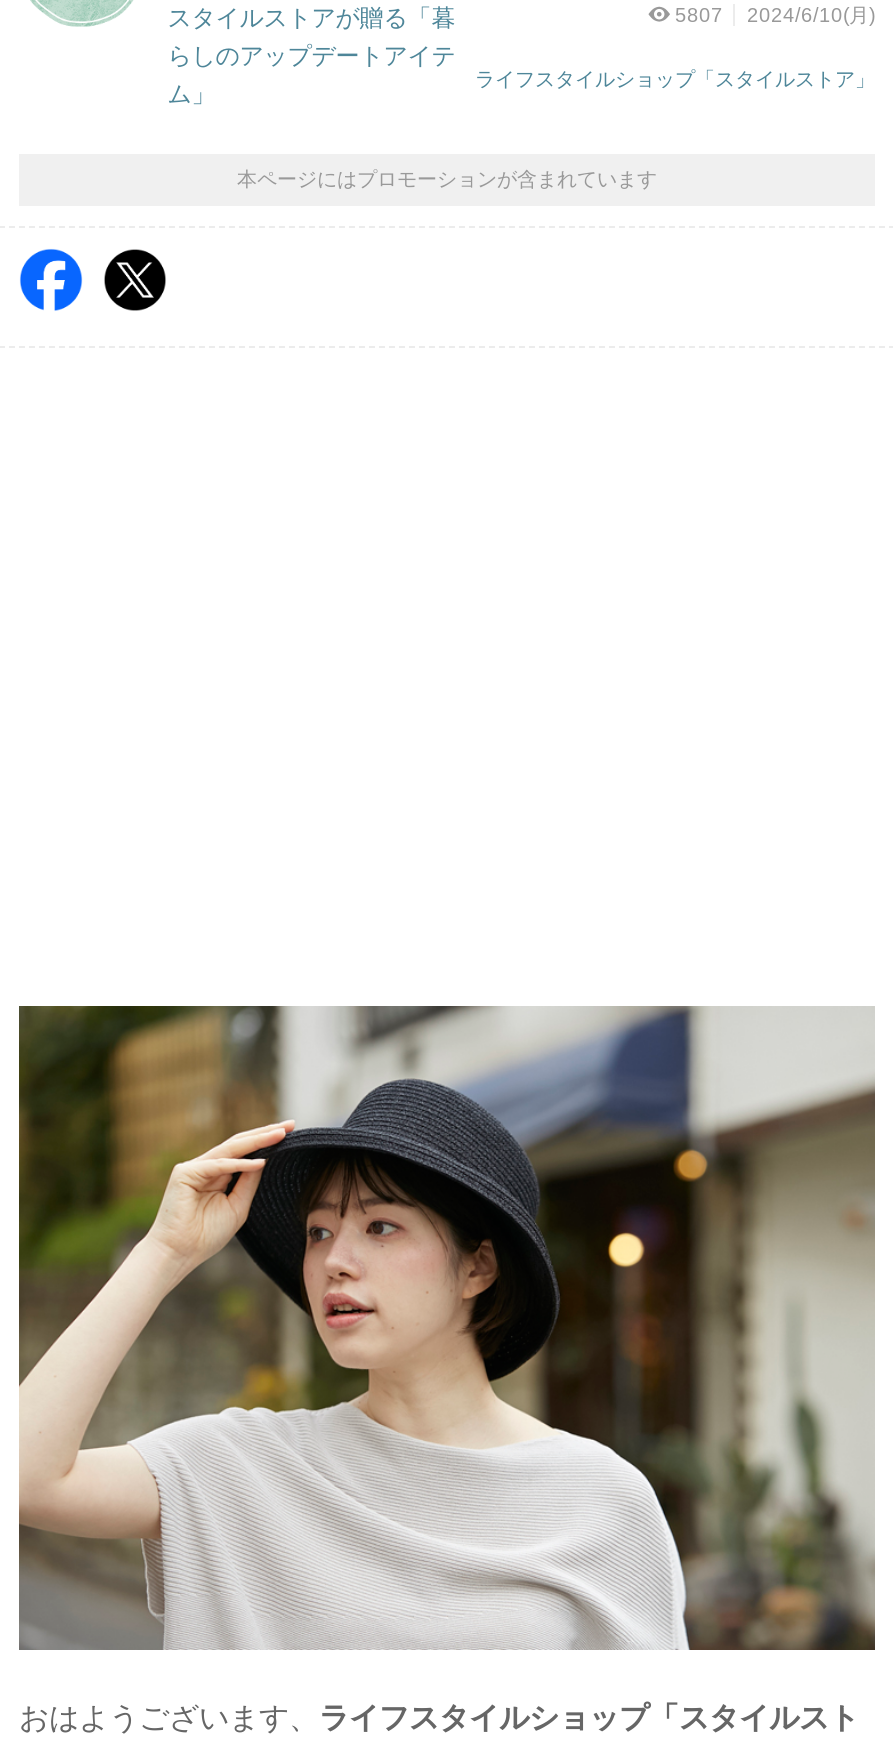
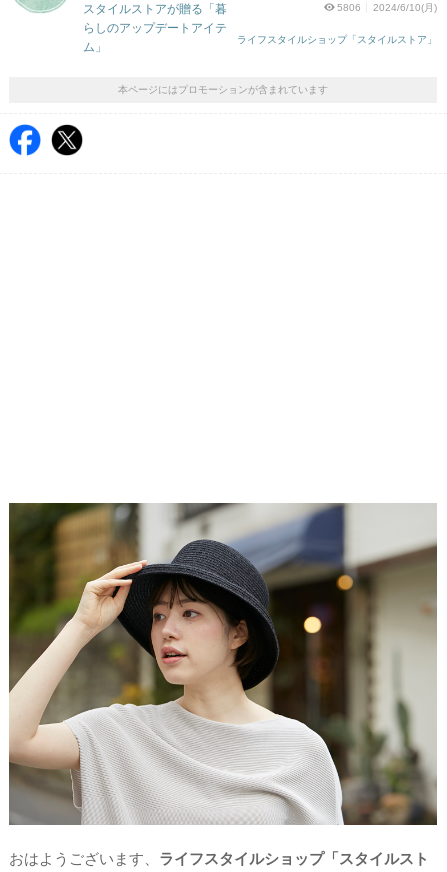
[675,4,875,26] 5807 2024/6/10(月) -> [337,2,437,13] 5806 2024/6/10(月)

